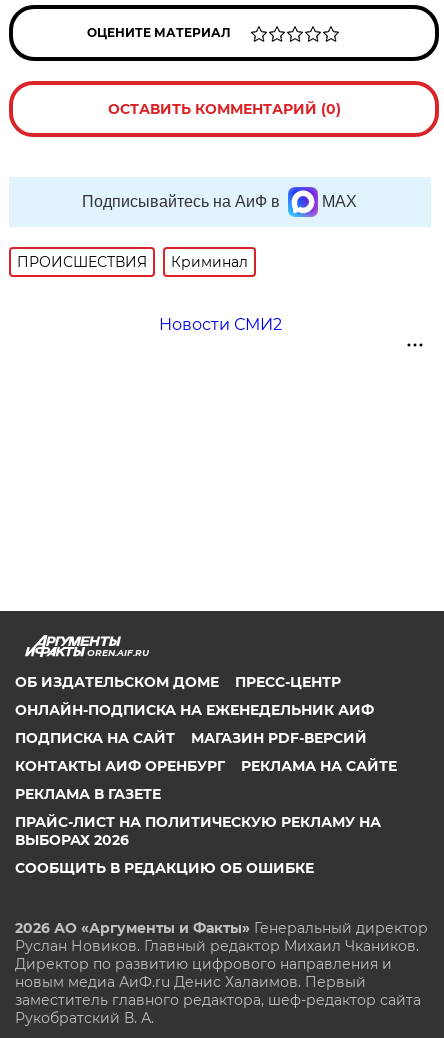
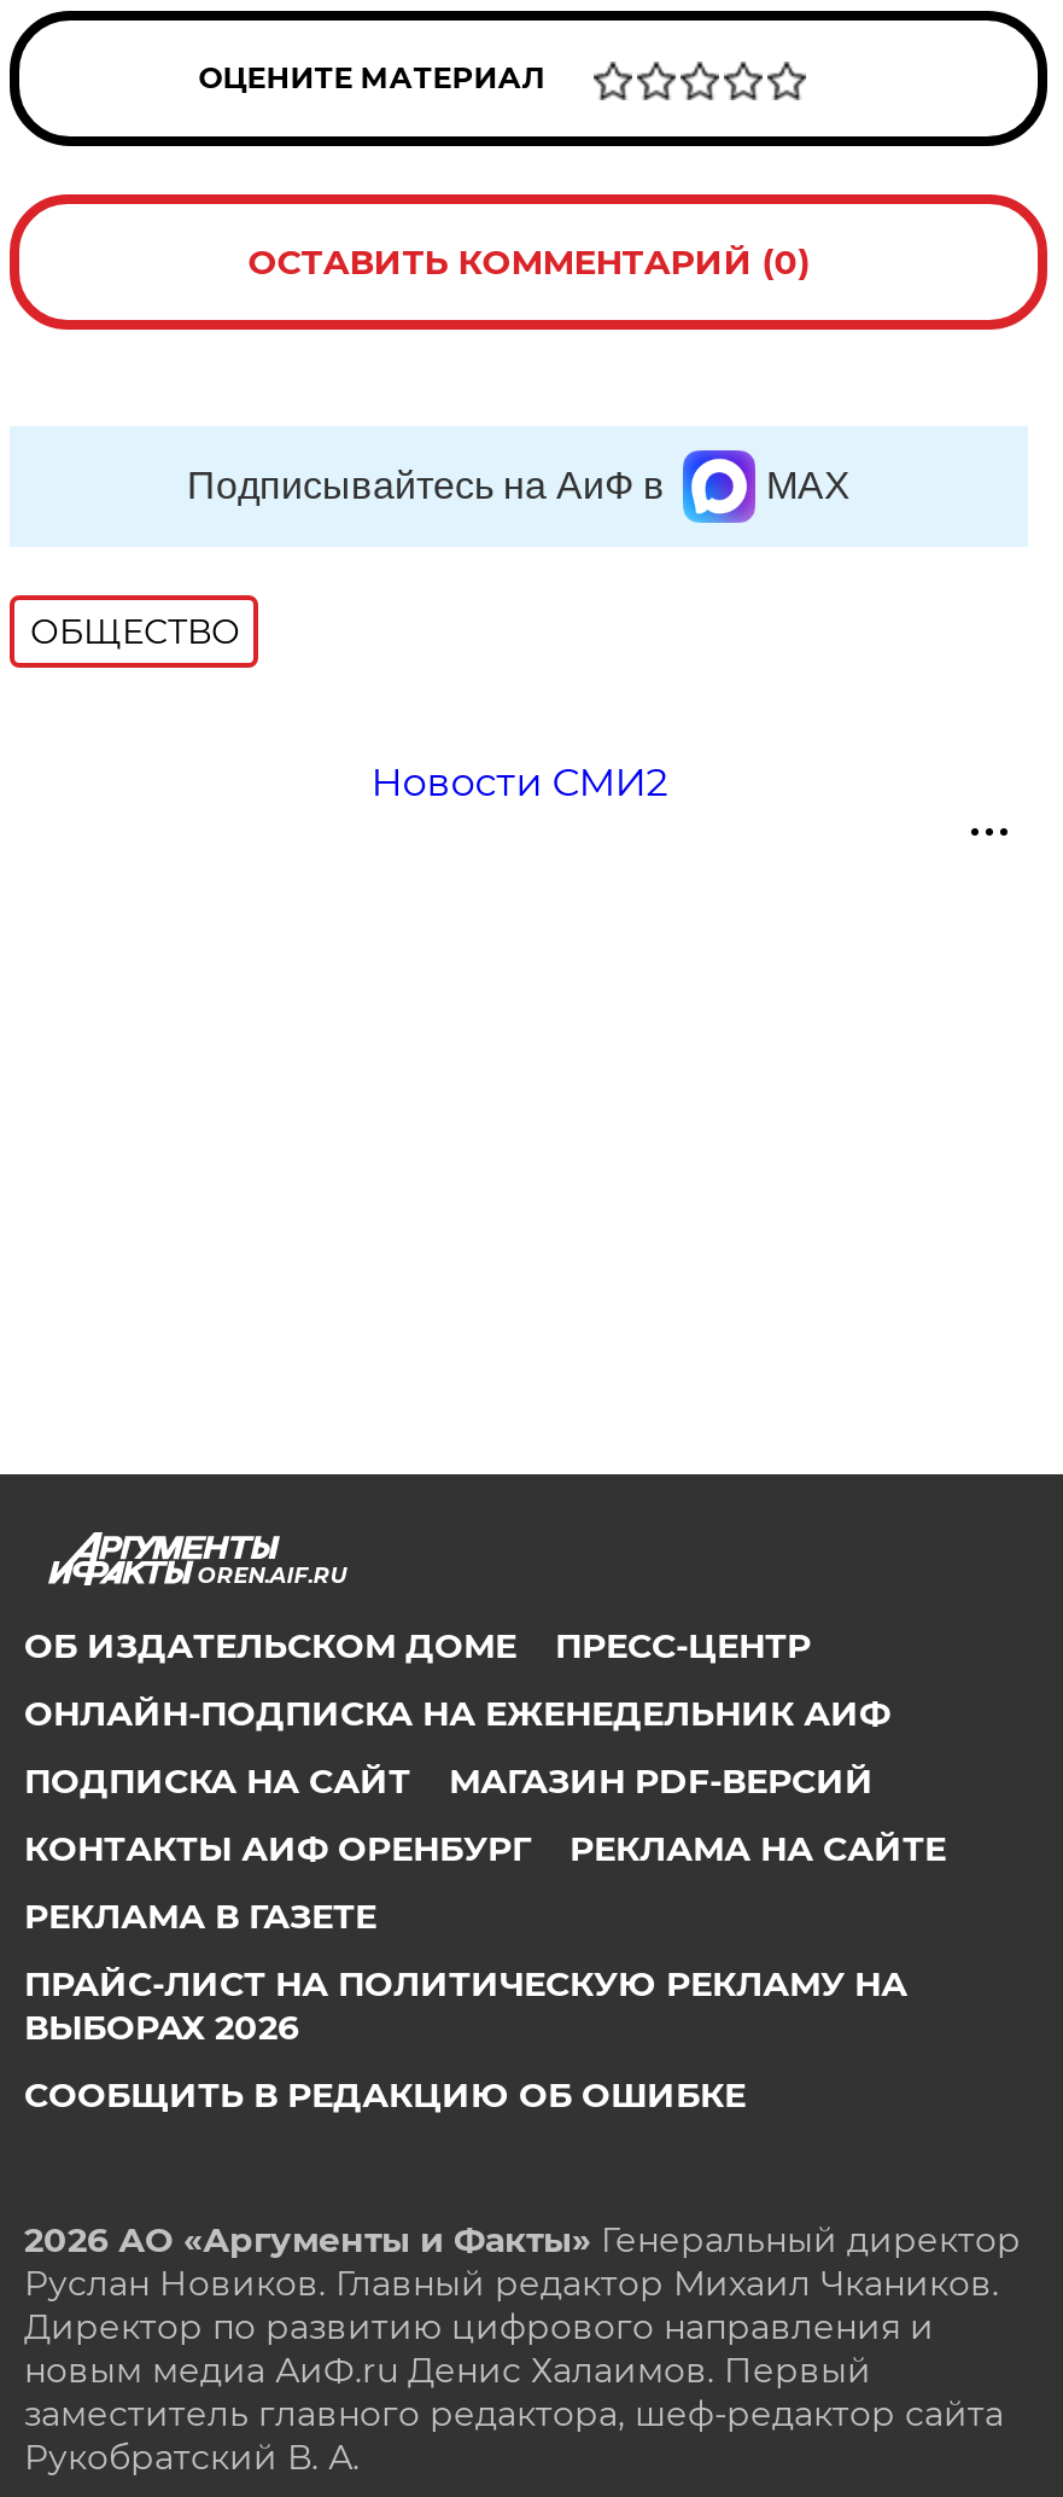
[17,253,248,271] ПРОИСШЕСТВИЯ | Криминал -> [30,610,240,653] ОБЩЕСТВО

